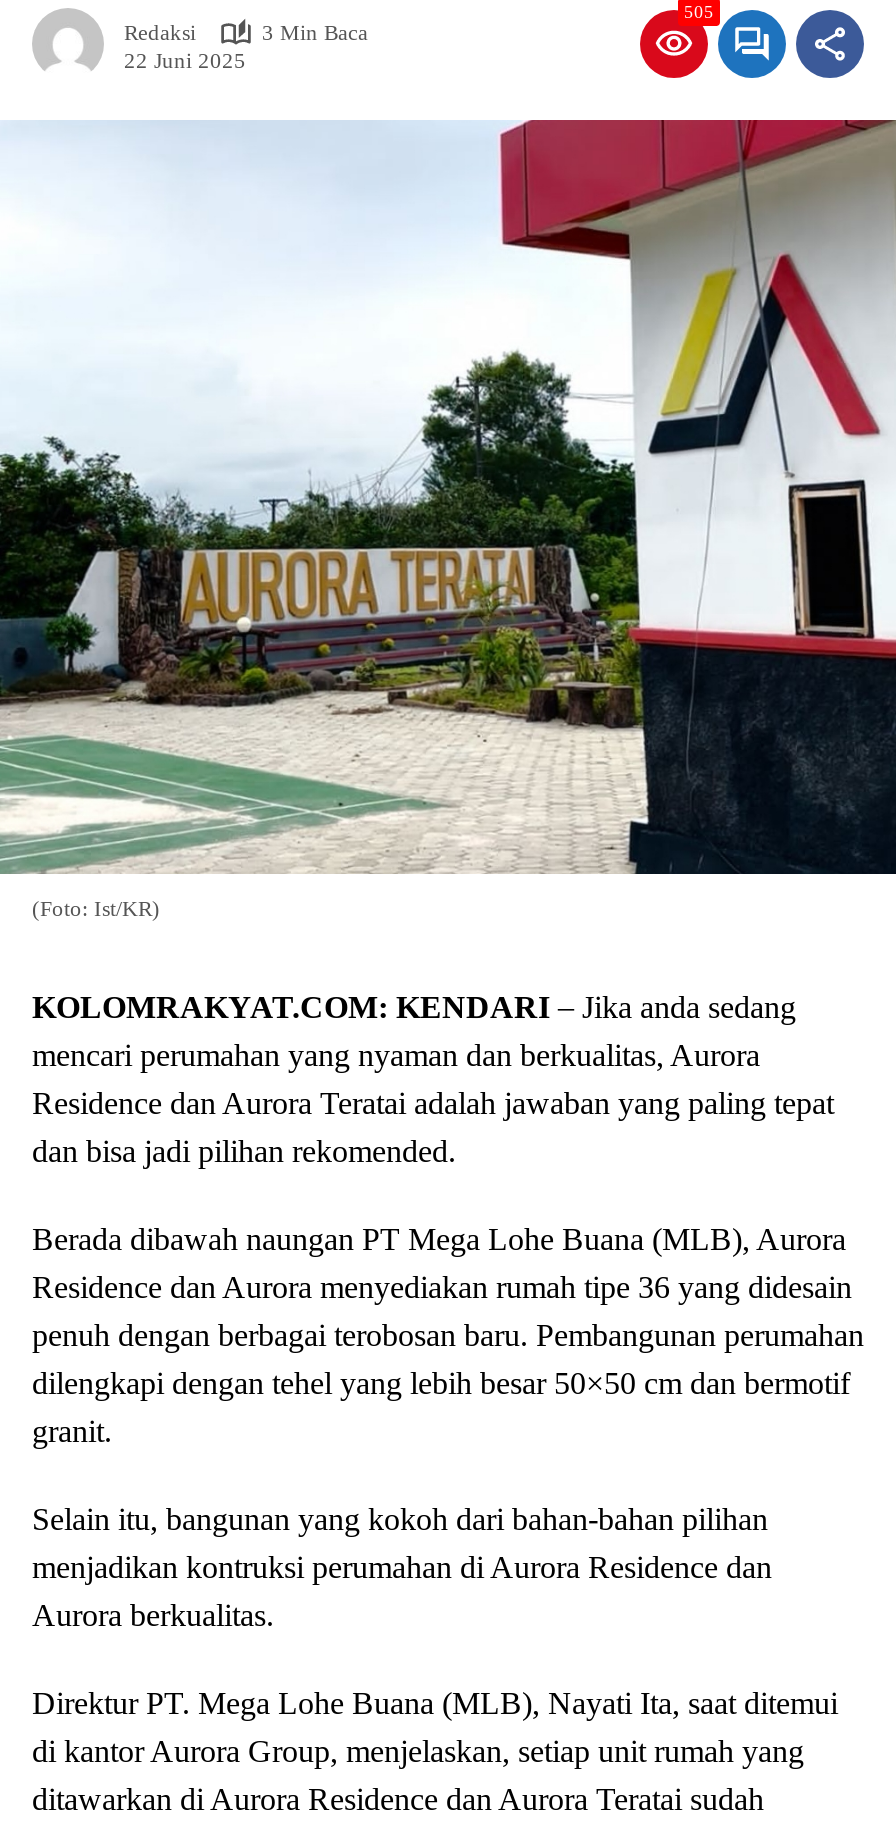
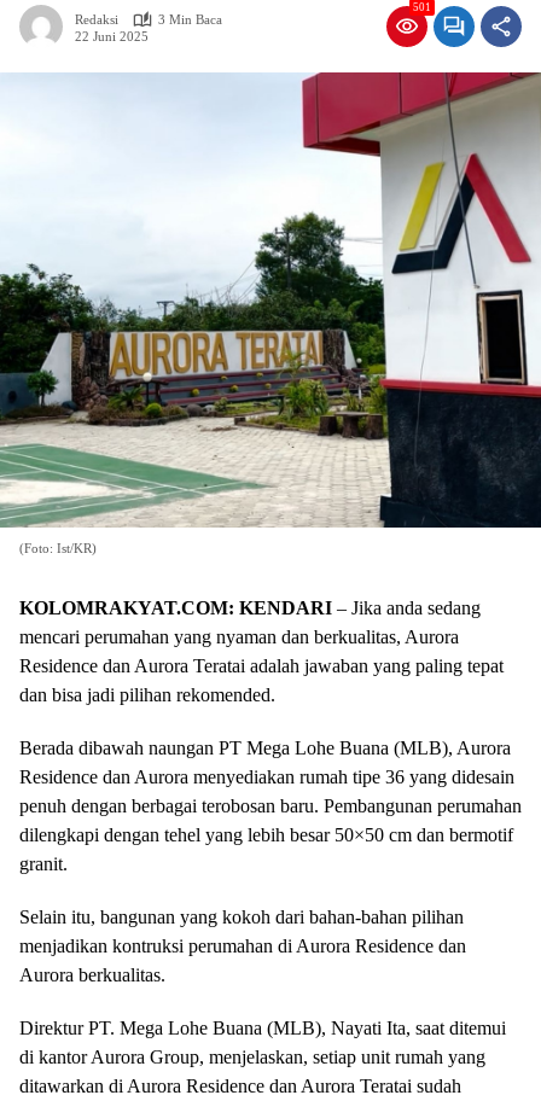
[684,2,714,22] 505 -> [413,1,431,13] 501

